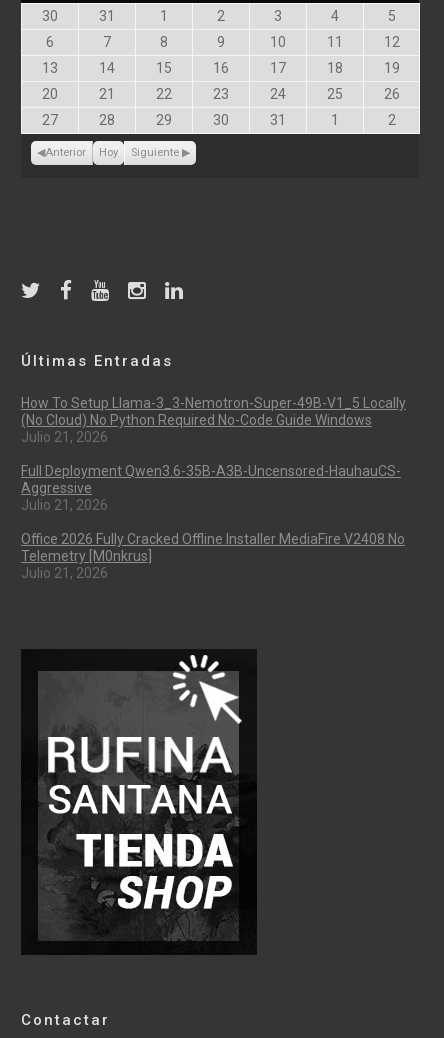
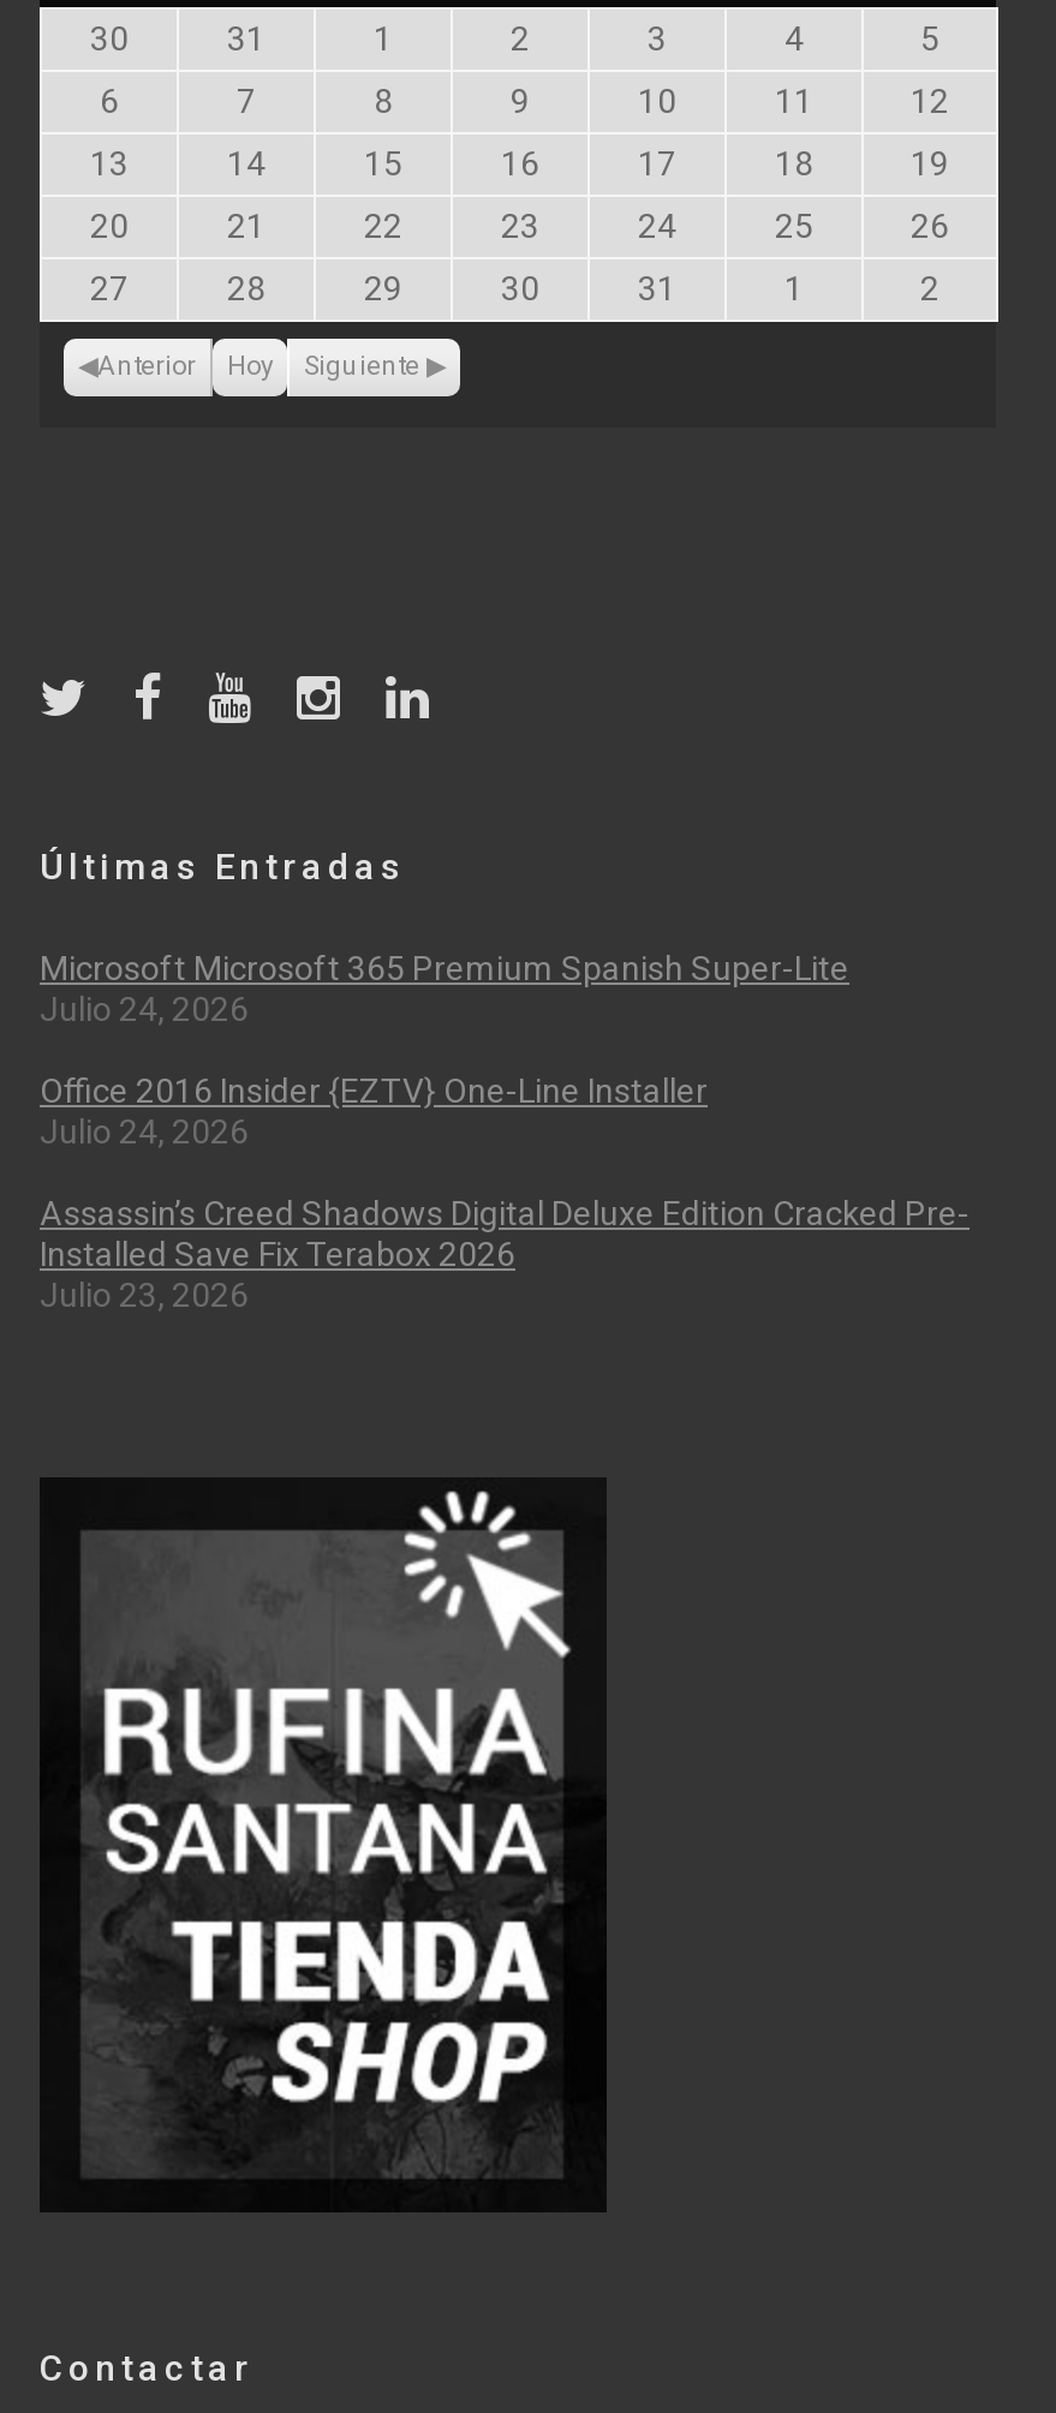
[21,395,406,445] How To Setup Llama-3_3-Nemotron-Super-49B-V1_5 Locally | (No Cloud) No Python Required No-Code Guide Windows | Julio 21, 2026 -> [40,949,849,1028] Microsoft Microsoft 365 Premium Spanish Super-Lite | Julio 24, 2026
[21,463,401,513] Full Deployment Qwen3.6-35B-A3B-Uncensored-HauhauCS- | Aggressive | Julio 21, 2026 -> [40,1071,708,1151] Office 2016 Insider {EZTV} One-Line Installer | Julio 24, 2026
[21,531,405,581] Office 2026 Fully Cracked Offline Installer MediaFire V2408 No | Telemetry [m0nkrus] | Julio 21, 2026 -> [40,1194,970,1314] Assassin’s Creed Shadows Digital Deluxe Edition Cracked Pre- | Installed Save Fix Terabox 2026 | Julio 23, 2026

